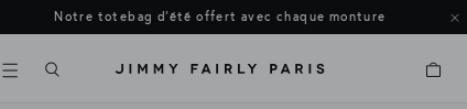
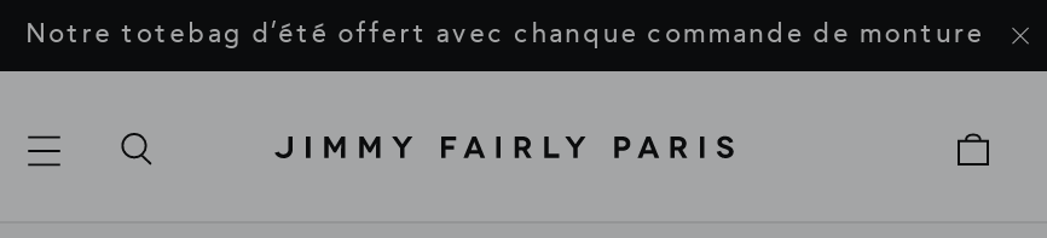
[54,8,386,24] Notre totebag d’été offert avec chaque monture -> [26,13,985,50] Notre totebag d’été offert avec chanque commande de monture

